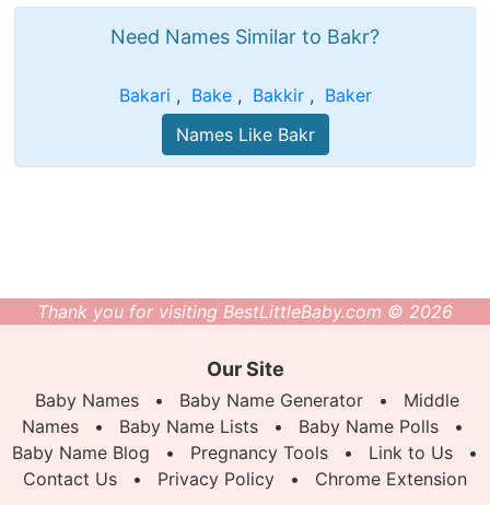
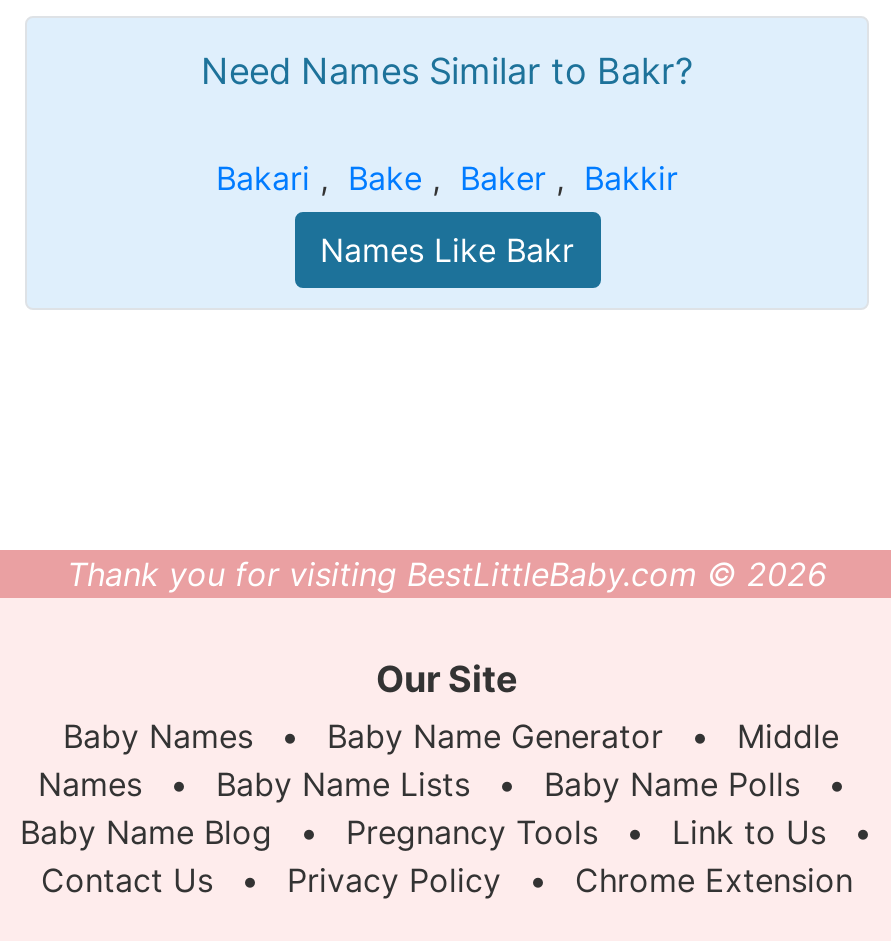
[119,84,371,106] Bakari, Bake, Bakkir, Baker -> [216,158,678,198] Bakari, Bake, Baker, Bakkir

